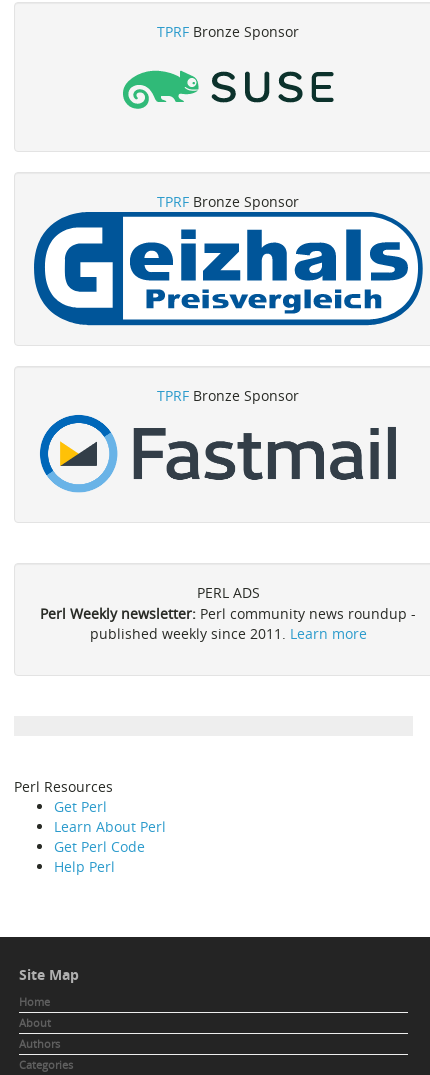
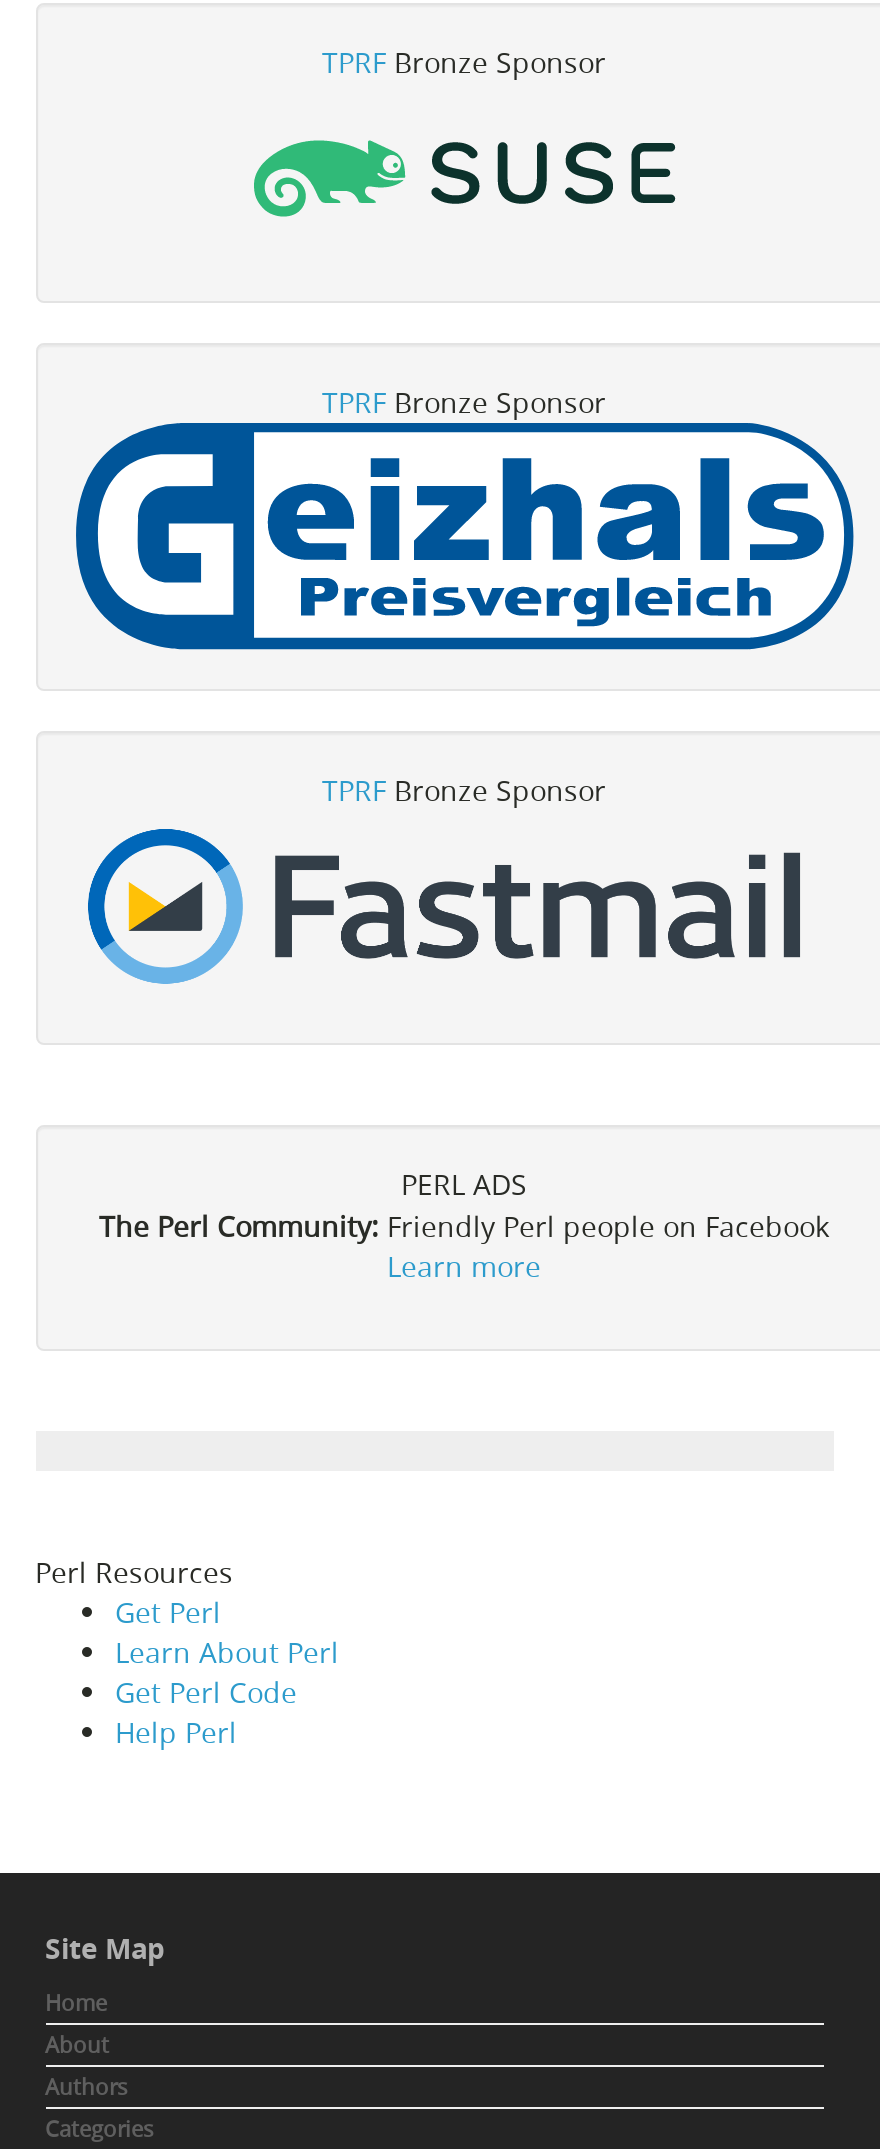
[40,604,416,643] Perl Weekly newsletter: Perl community news roundup - | published weekly since 2011. Learn more -> [99,1208,829,1286] The Perl Community: Friendly Perl people on Facebook | Learn more

